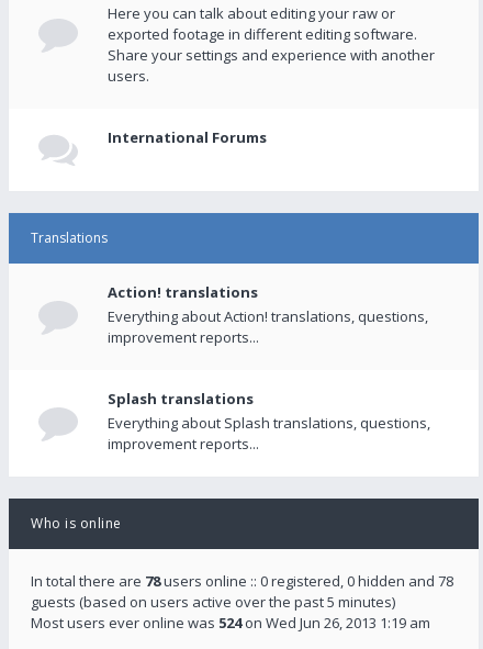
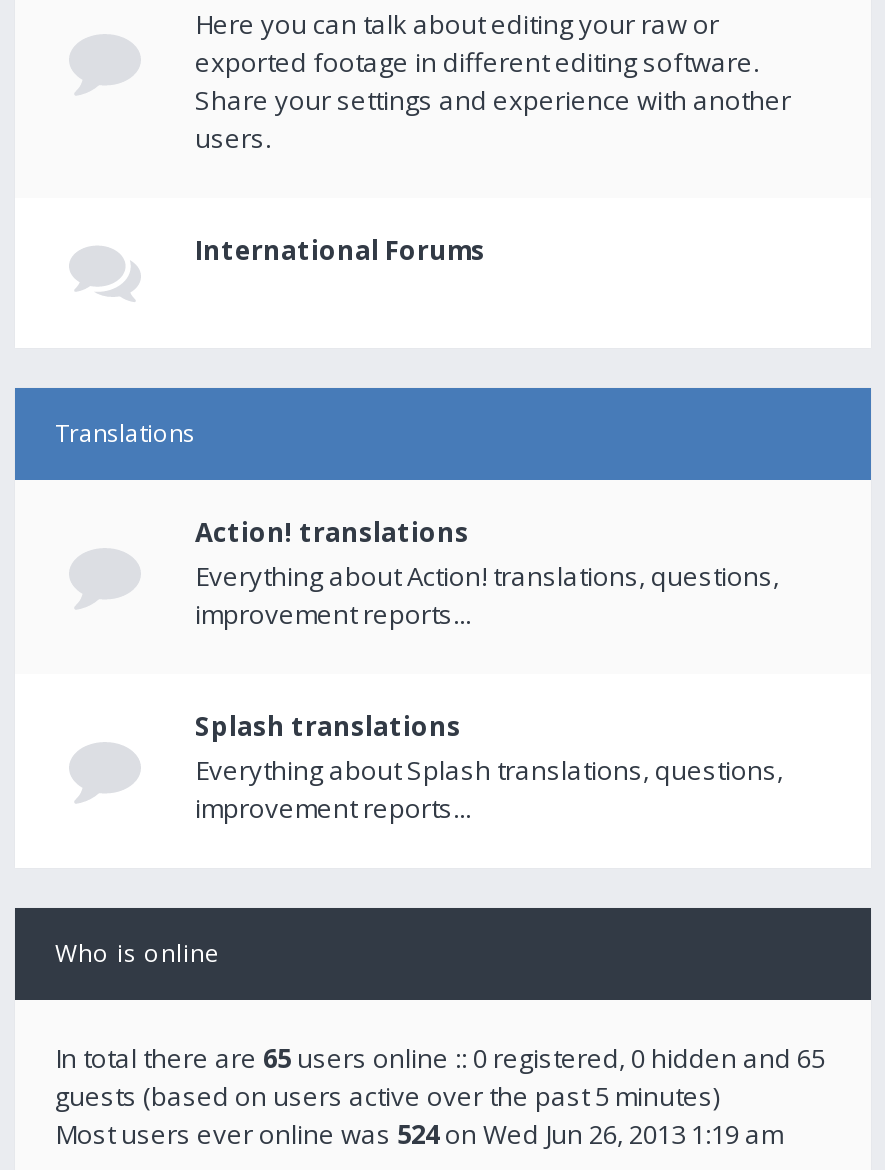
[31,571,453,591] In total there are 78 users online :: 0 registered, 0 hidden and 78 -> [55,1040,825,1076] In total there are 65 users online :: 0 registered, 0 hidden and 65

